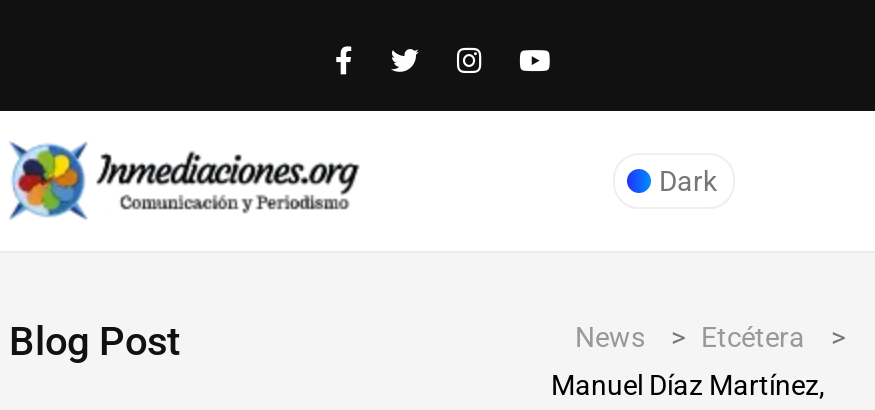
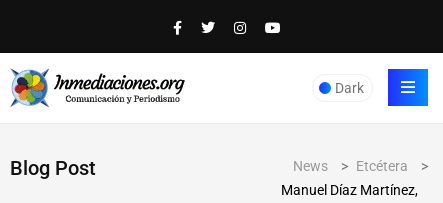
none -> [387,68,429,107] [image]

